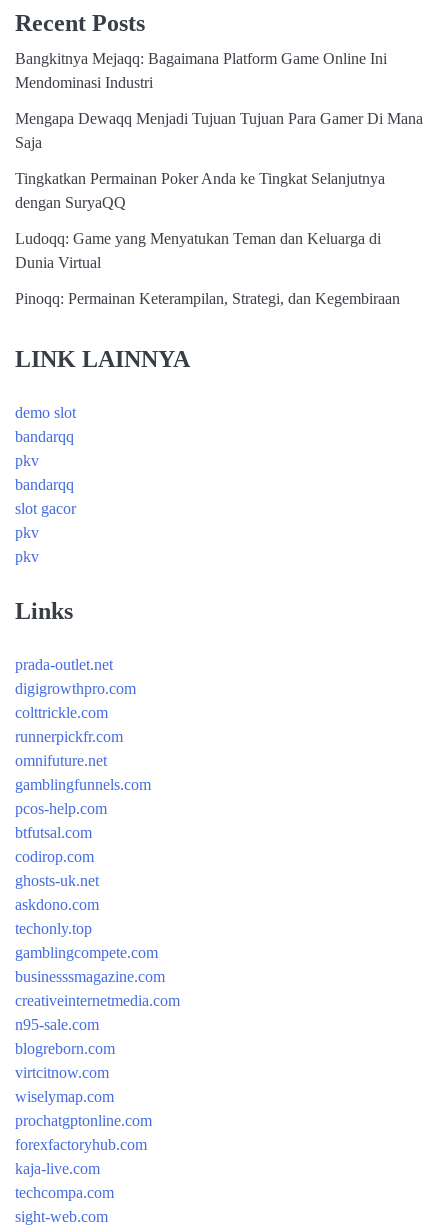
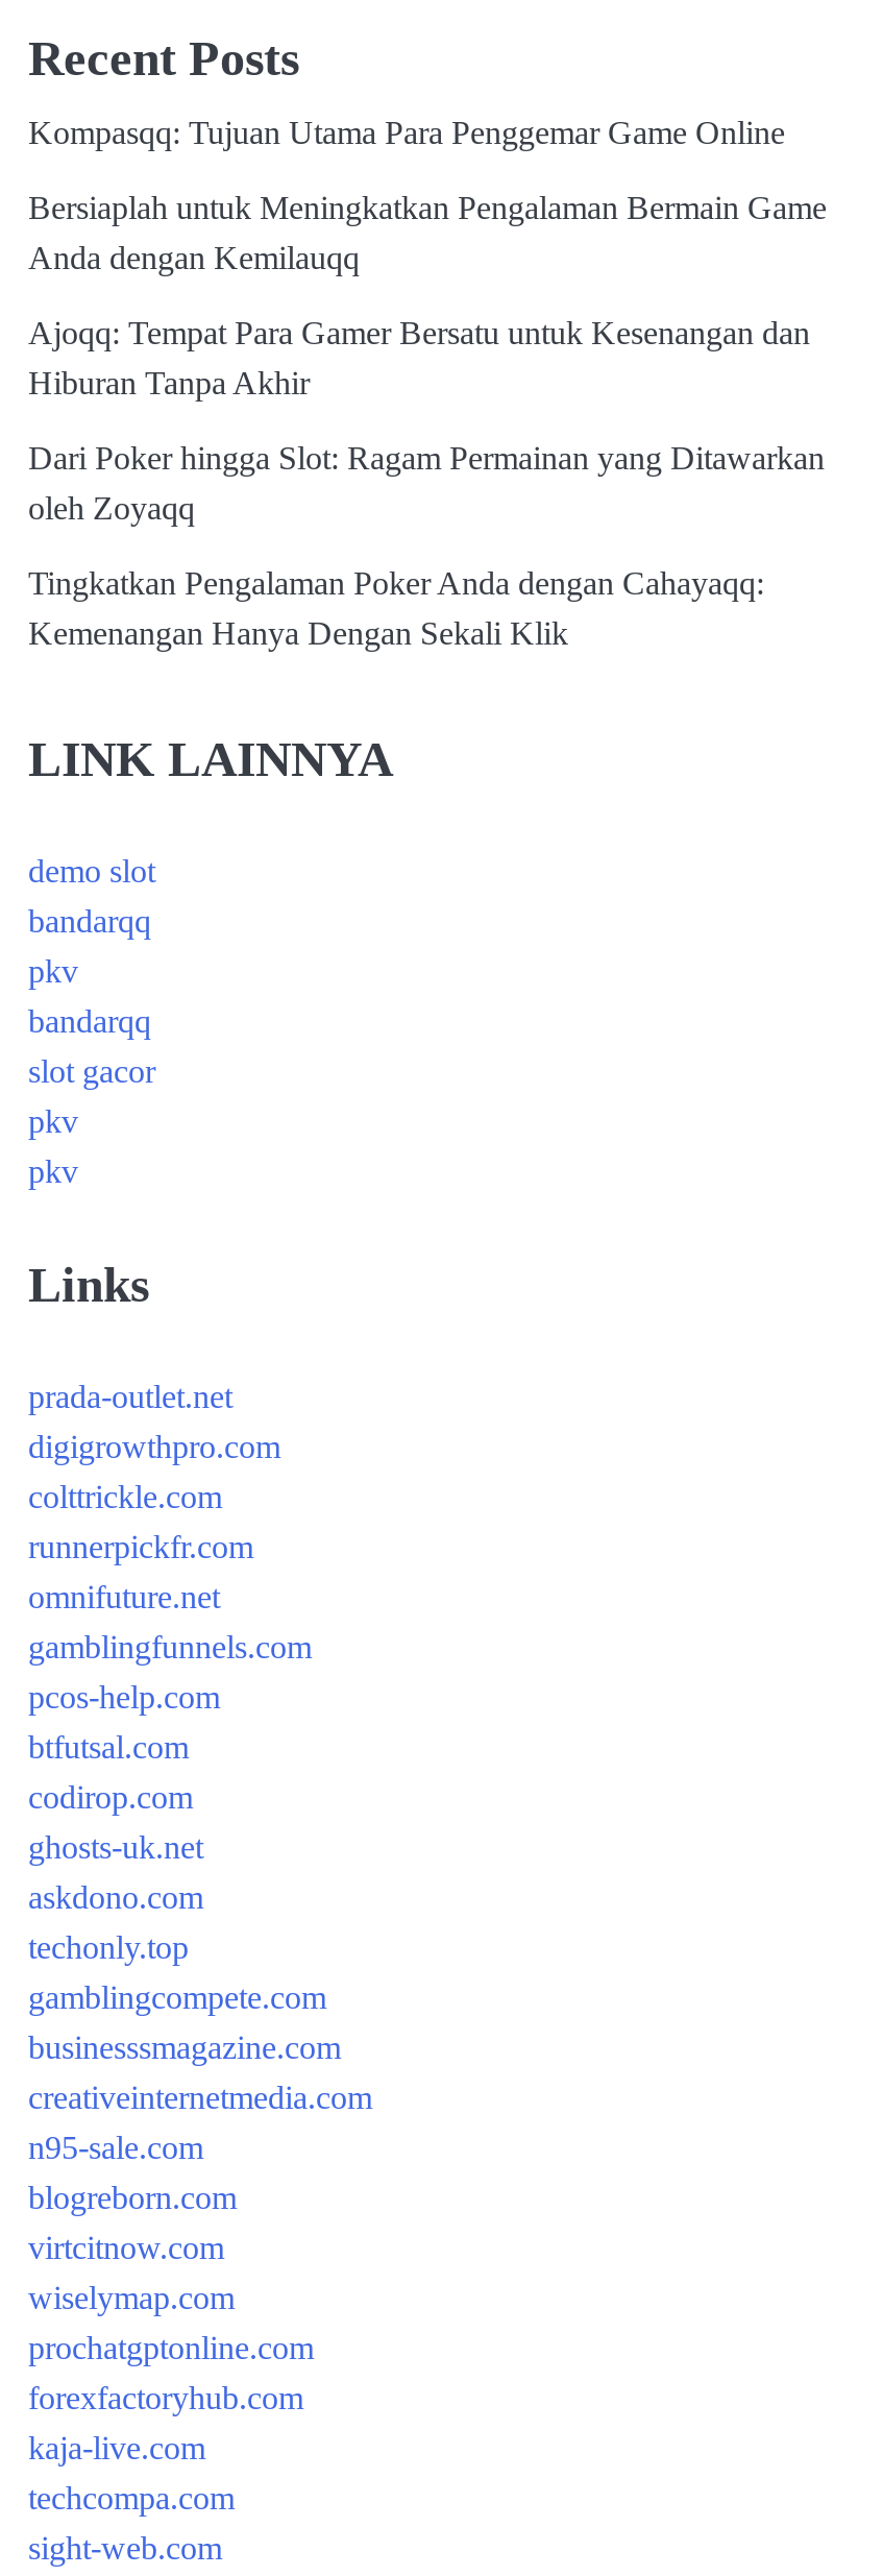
[15,50,387,91] Bangkitnya Mejaqq: Bagaimana Platform Game Online Ini | Mendominasi Industri -> [28,115,785,150] Kompasqq: Tujuan Utama Para Penggemar Game Online
[15,110,423,151] Mengapa Dewaqq Menjadi Tujuan Tujuan Para Gamer Di Mana | Saja -> [28,190,827,276] Bersiaplah untuk Meningkatkan Pengalaman Bermain Game | Anda dengan Kemilauqq
[15,170,385,211] Tingkatkan Permainan Poker Anda ke Tingkat Selanjutnya | dengan SuryaQQ -> [28,315,810,401] Ajoqq: Tempat Para Gamer Bersatu untuk Kesenangan dan | Hiburan Tanpa Akhir
[15,230,381,271] Ludoqq: Game yang Menyatukan Teman dan Keluarga di | Dunia Virtual -> [28,440,825,526] Dari Poker hingga Slot: Ragam Permainan yang Ditawarkan | oleh Zoyaqq
[15,290,400,307] Pinoqq: Permainan Keterampilan, Strategi, dan Kegembiraan -> [28,565,764,651] Tingkatkan Pengalaman Poker Anda dengan Cahayaqq: | Kemenangan Hanya Dengan Sekali Klik

